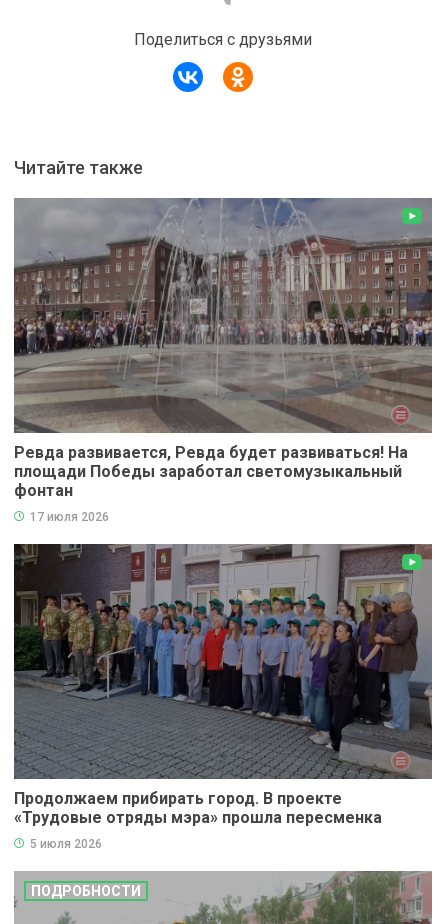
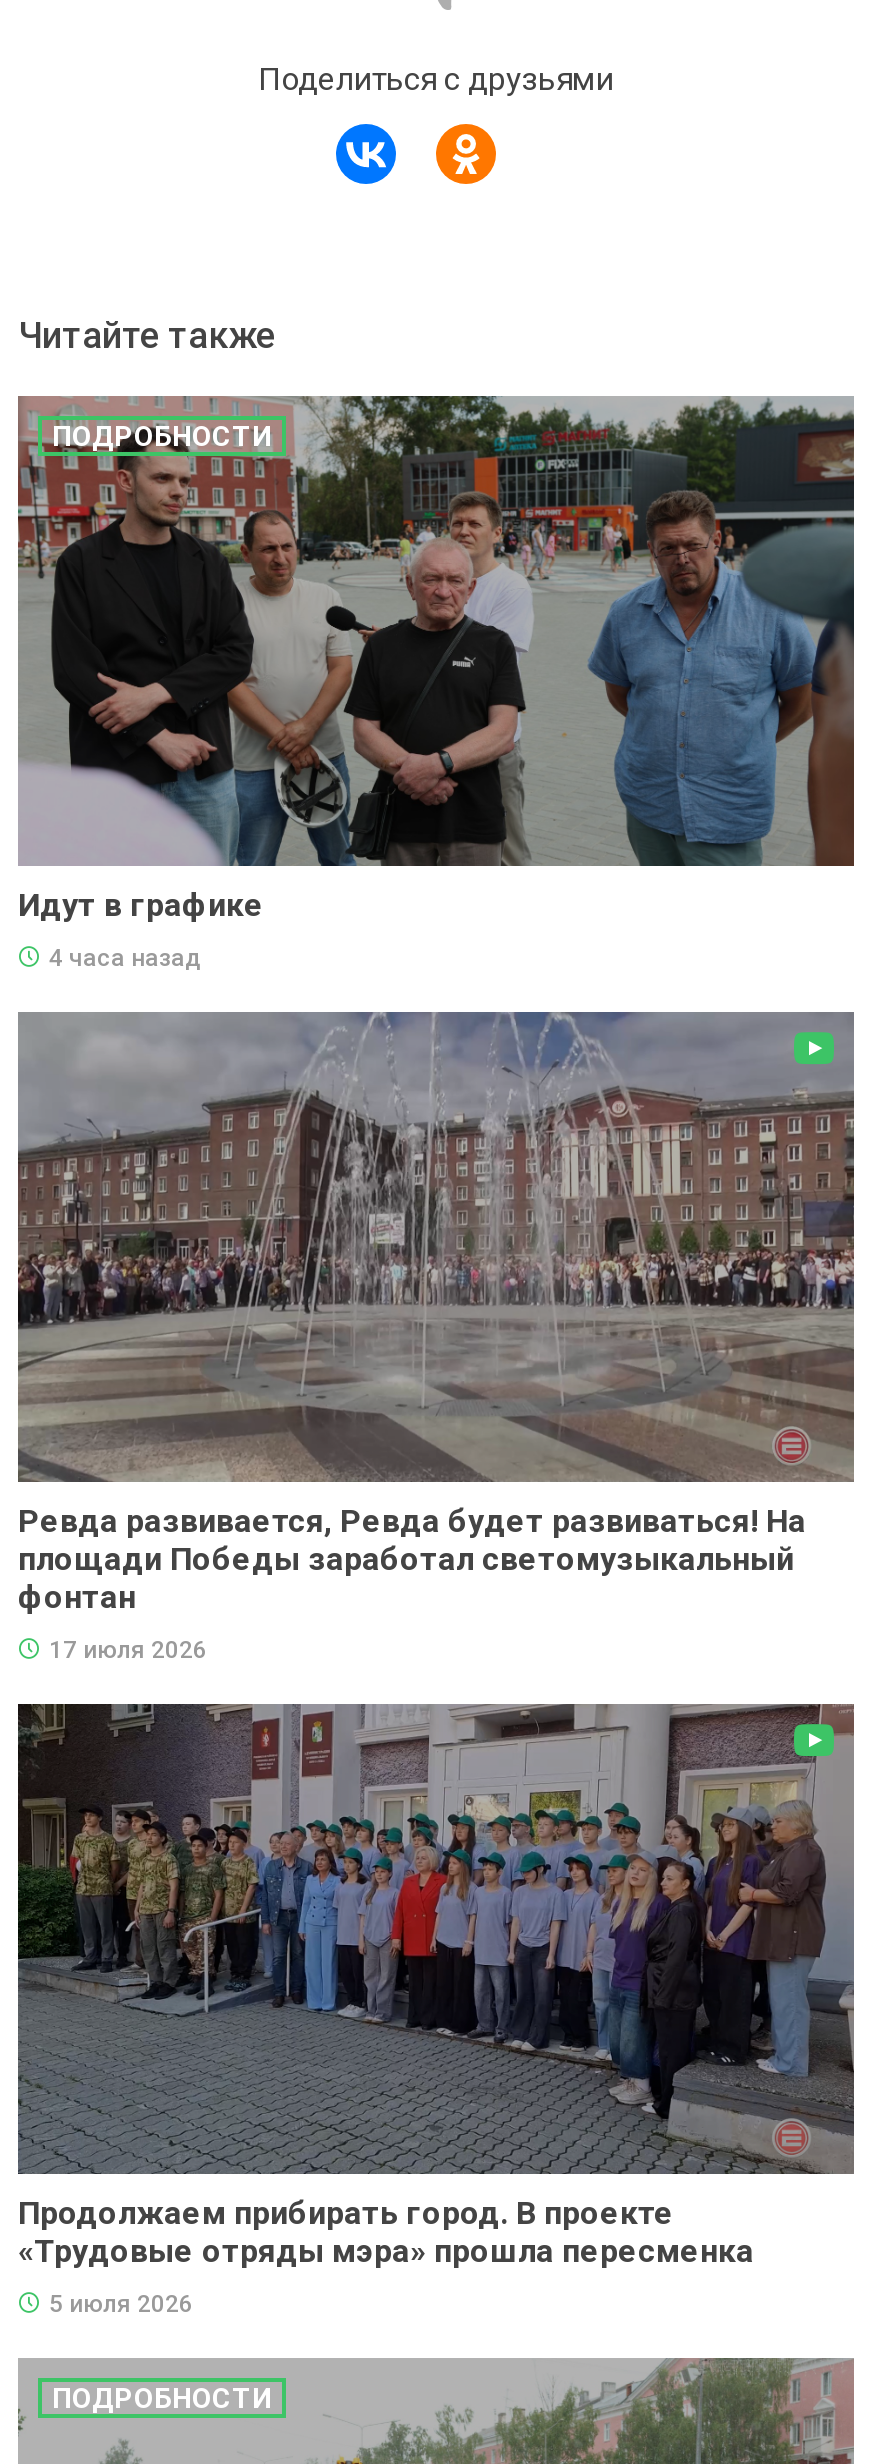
none -> [16,394,856,868] [image] | ПОДРОБНОСТИ
none -> [18,886,264,972] Идут в графике | 4 часа назад

